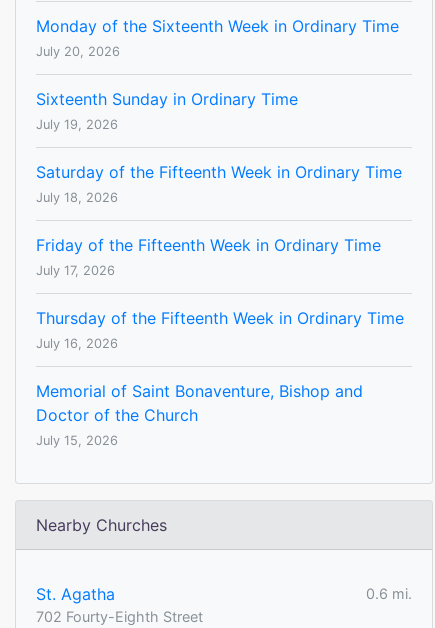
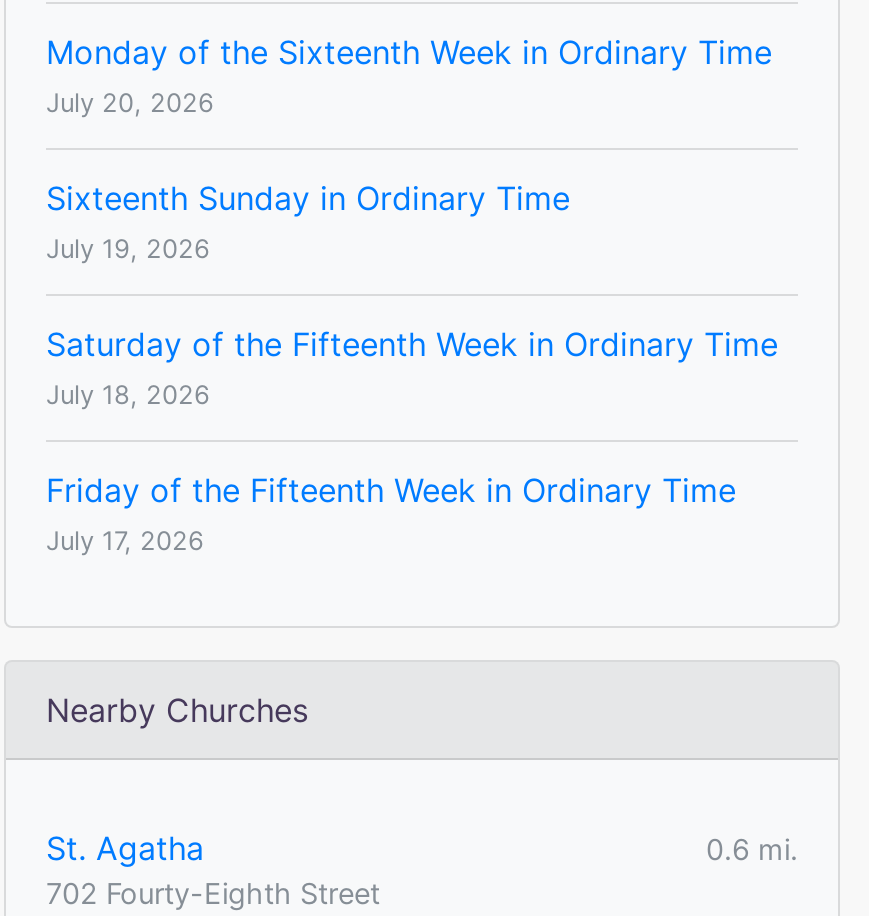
[36,308,404,448] Thursday of the Fifteenth Week in Ordinary Time | July 16, 2026 | Memorial of Saint Bonaventure, Bishop and | Doctor of the Church | July 15, 2026 -> none

